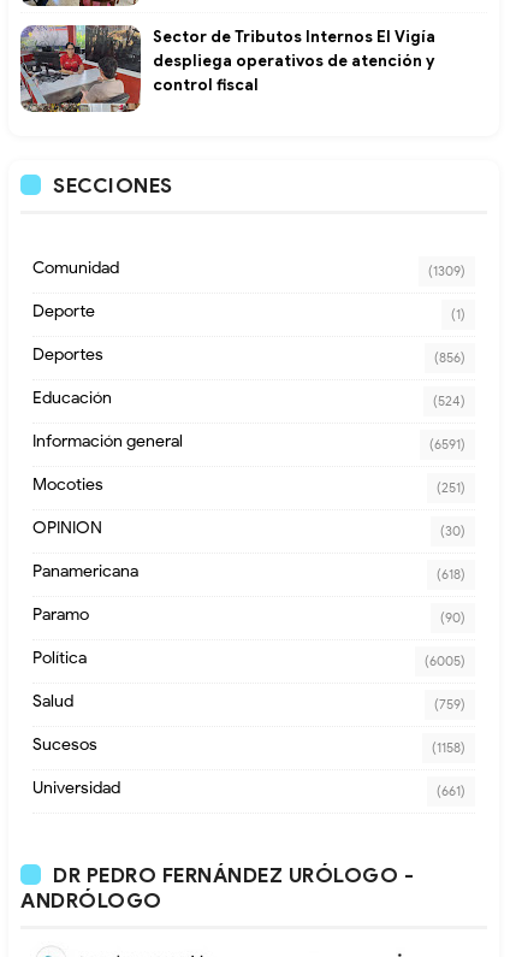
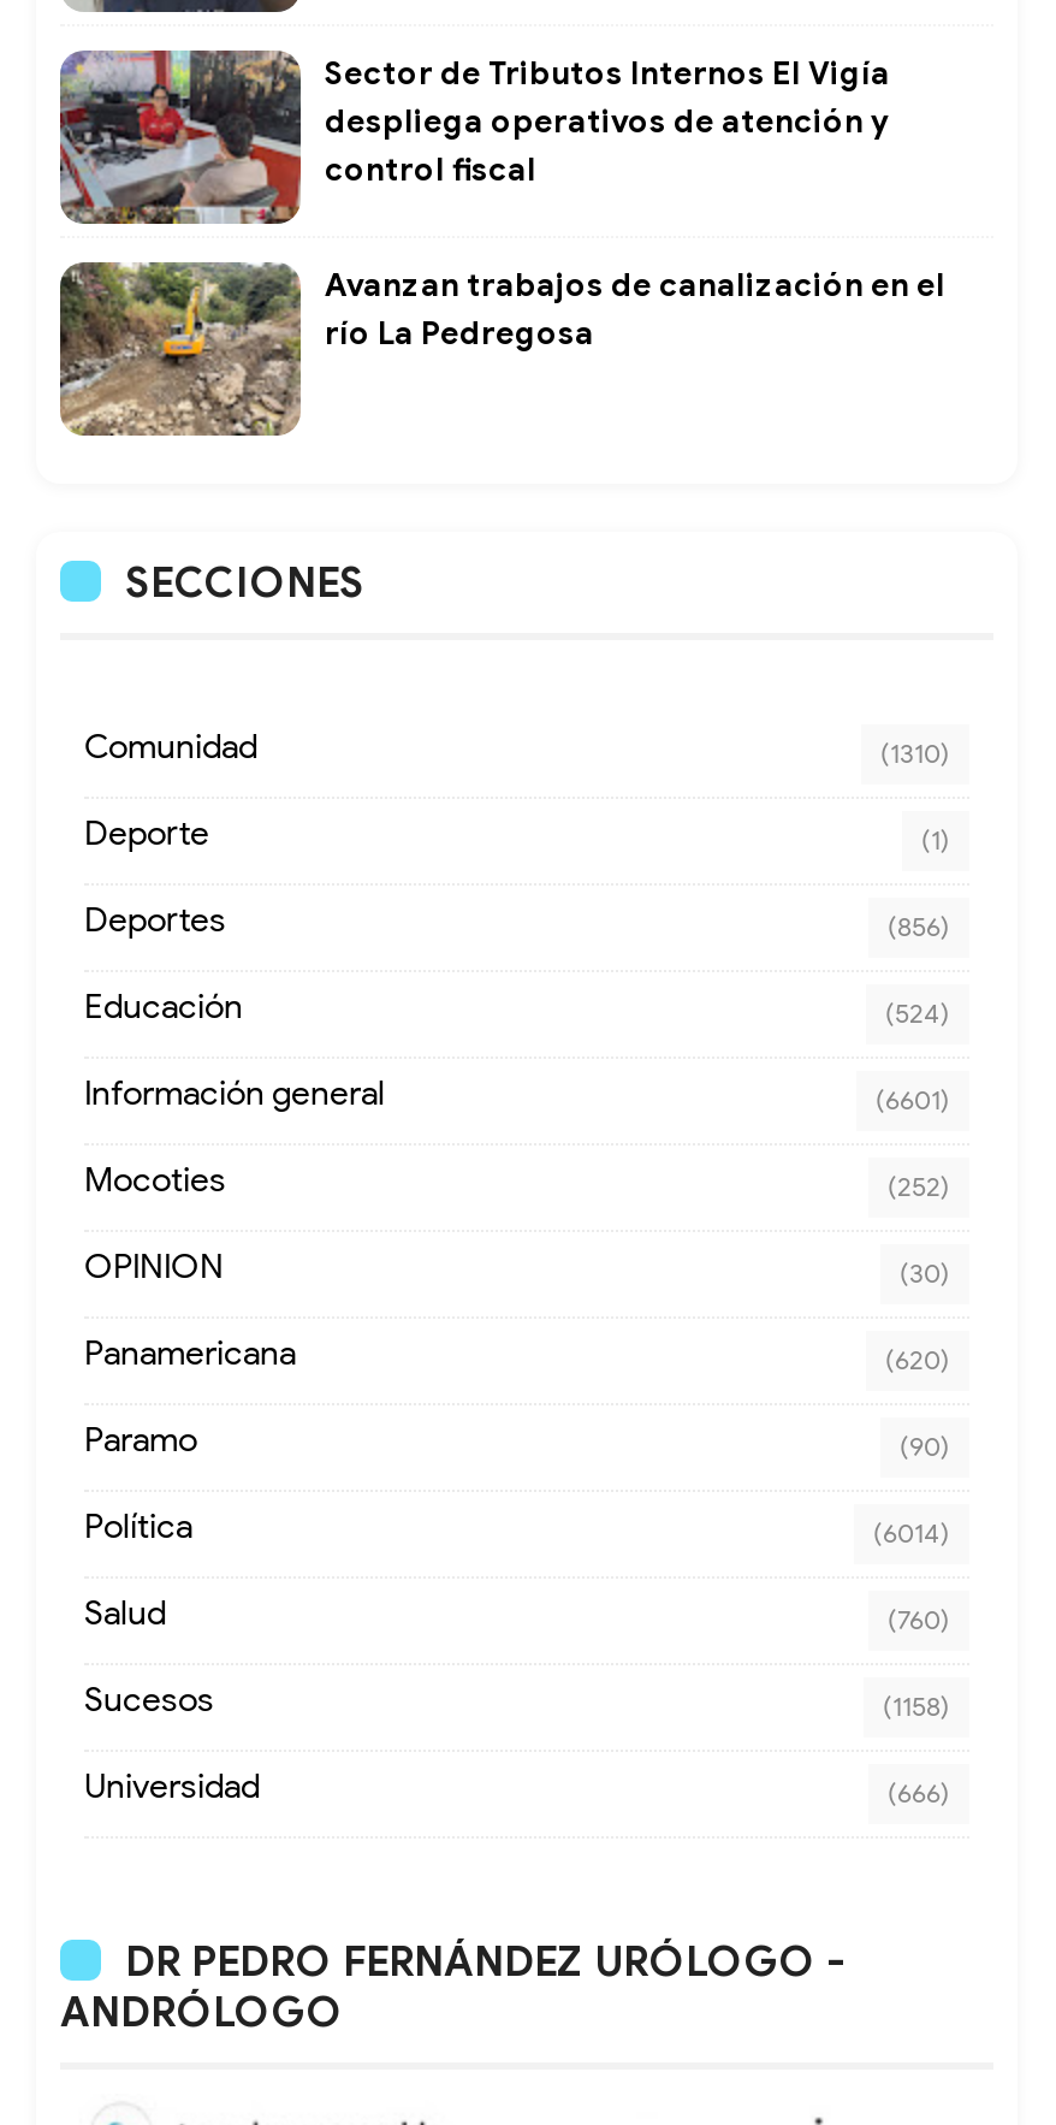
none -> [60,260,945,438] [image] | Avanzan trabajos de canalización en el | río La Pedregosa
[428,263,465,279] (1309) -> [880,737,950,770] (1310)
[429,436,465,453] (6591) -> [876,1083,950,1117] (6601)
[437,479,465,496] (251) -> [888,1170,950,1204] (252)
[437,566,465,583] (618) -> [885,1343,950,1377] (620)
[425,653,465,669] (6005) -> [873,1516,950,1550] (6014)
[434,696,465,713] (759) -> [888,1603,950,1637] (760)
[437,783,465,799] (661) -> [888,1776,950,1810] (666)

